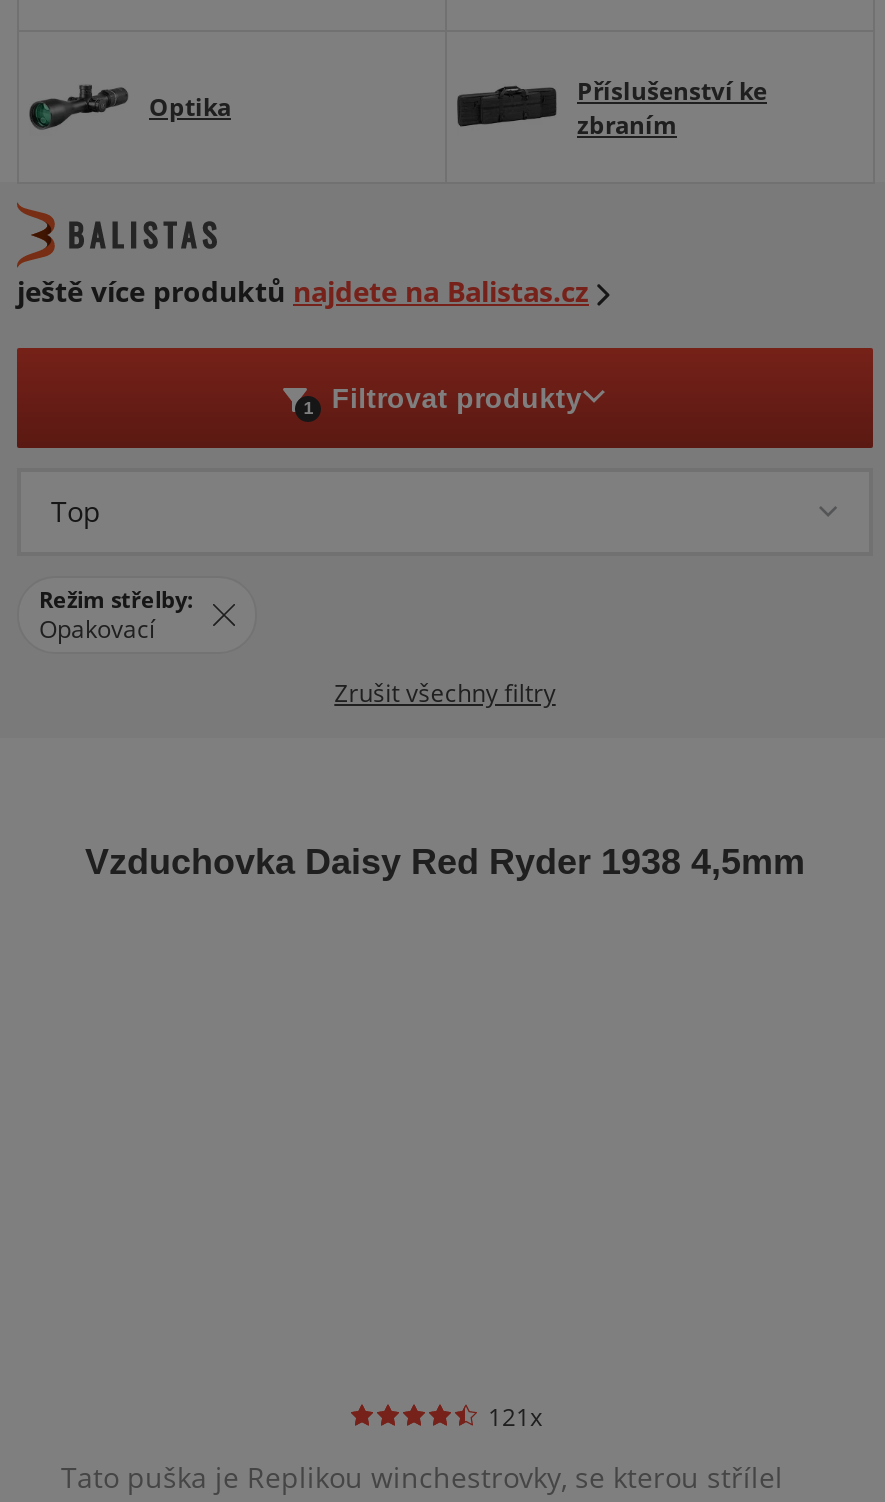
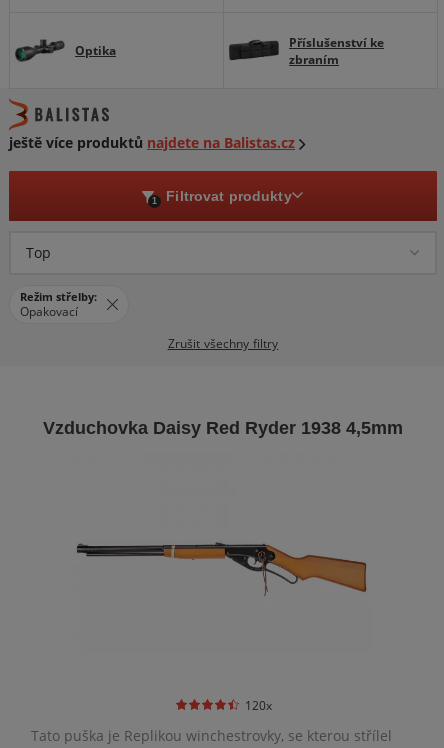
none -> [76,541,368,596] [image]
[488,1400,542,1434] 121x -> [244,697,271,714] 120x

